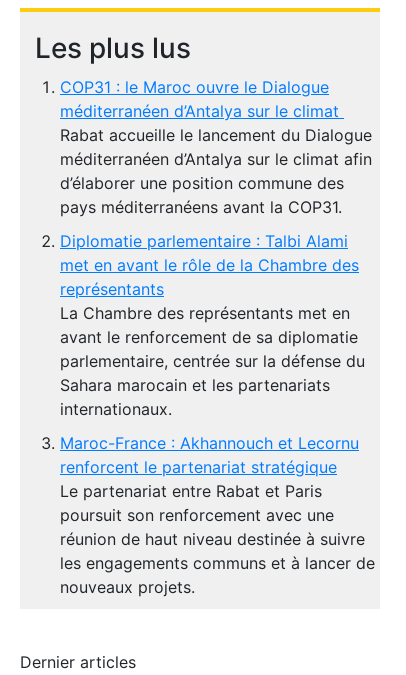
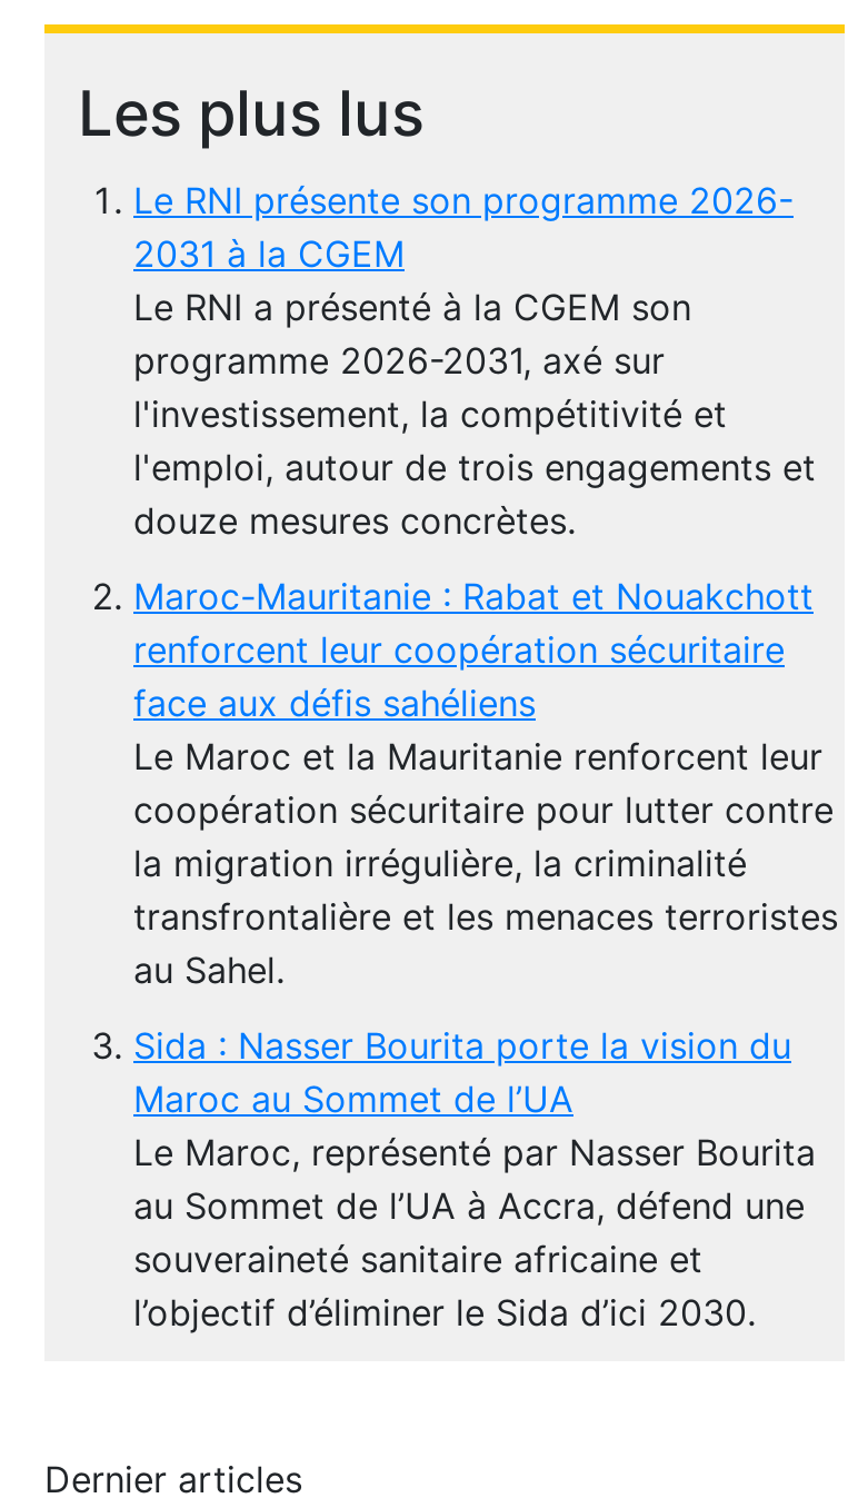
[60,77,372,217] COP31 : le Maroc ouvre le Dialogue | méditerranéen d’Antalya sur le climat | Rabat accueille le lancement du Dialogue | méditerranéen d’Antalya sur le climat afin | d’élaborer une position commune des | pays méditerranéens avant la COP31. -> [133,178,816,543] Le RNI présente son programme 2026- | 2031 à la CGEM | Le RNI a présenté à la CGEM son | programme 2026-2031, axé sur | l'investissement, la compétitivité et | l'emploi, autour de trois engagements et | douze mesures concrètes.
[60,231,365,419] Diplomatie parlementaire : Talbi Alami | met en avant le rôle de la Chambre des | représentants | La Chambre des représentants met en | avant le renforcement de sa diplomatie | parlementaire, centrée sur la défense du | Sahara marocain et les partenariats | internationaux. -> [133,574,838,992] Maroc-Mauritanie : Rabat et Nouakchott | renforcent leur coopération sécuritaire | face aux défis sahéliens | Le Maroc et la Mauritanie renforcent leur | coopération sécuritaire pour lutter contre | la migration irrégulière, la criminalité | transfrontalière et les menaces terroristes | au Sahel.
[60,433,375,597] Maroc-France : Akhannouch et Lecornu | renforcent le partenariat stratégique | Le partenariat entre Rabat et Paris | poursuit son renforcement avec une | réunion de haut niveau destinée à suivre | les engagements communs et à lancer de | nouveaux projets. -> [133,1023,816,1335] Sida : Nasser Bourita porte la vision du | Maroc au Sommet de l’UA | Le Maroc, représenté par Nasser Bourita | au Sommet de l’UA à Accra, défend une | souveraineté sanitaire africaine et | l’objectif d’éliminer le Sida d’ici 2030.

